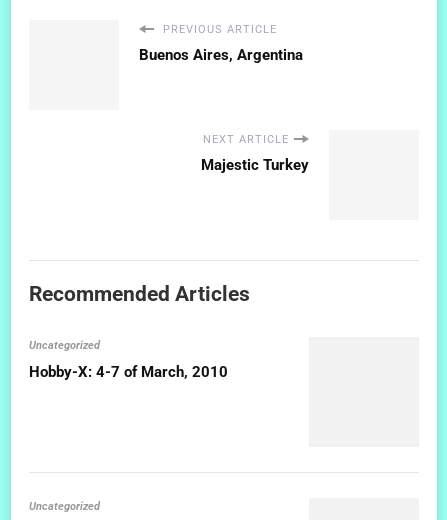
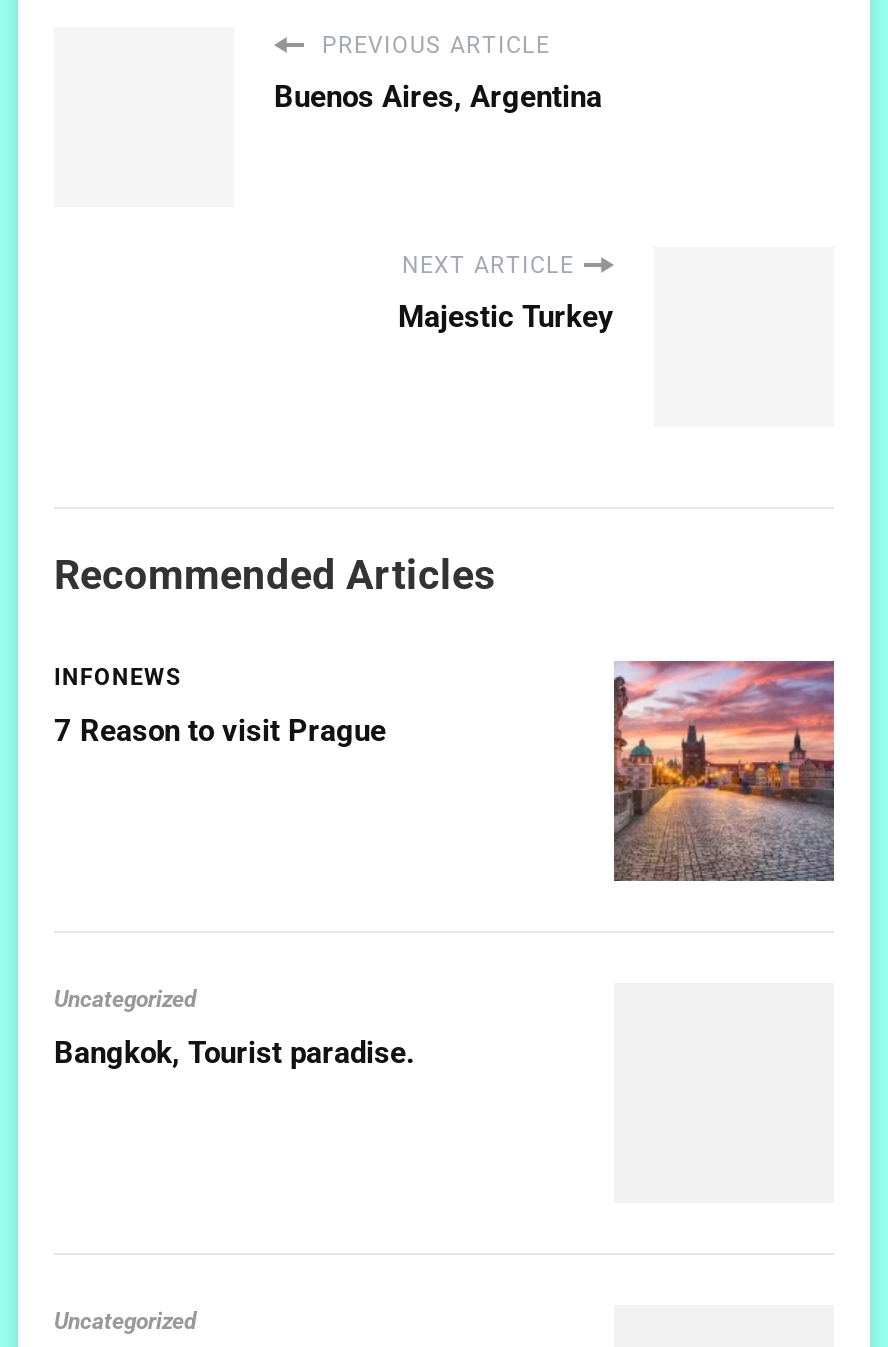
none -> [54,663,386,749] INFONEWS | 7 Reason to visit Prague
none -> [612,659,836,883] [image]
[29,363,228,381] Hobby-X: 4-7 of March, 2010 -> [54,1035,414,1071] Bangkok, Tourist paradise.

